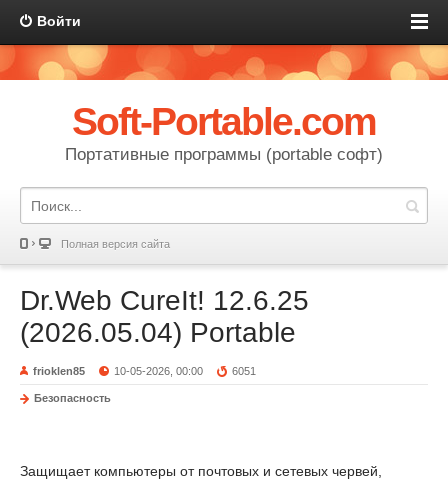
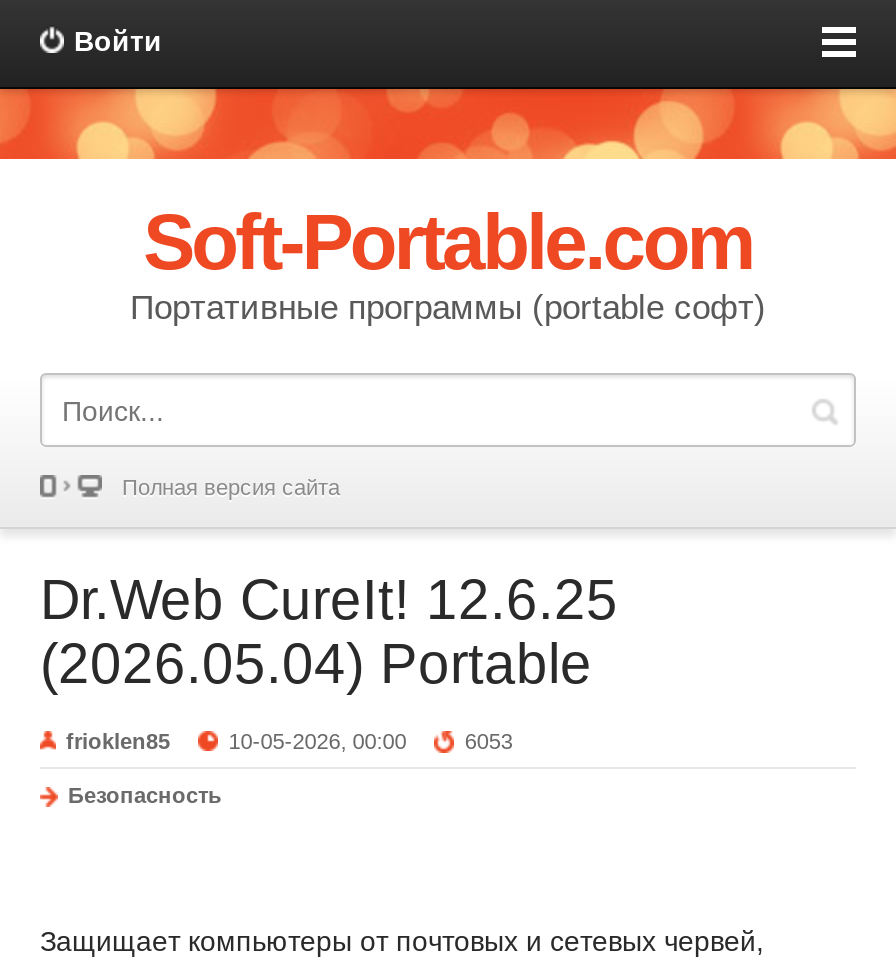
[232,365,256,377] 6051 -> [465,729,513,753] 6053

